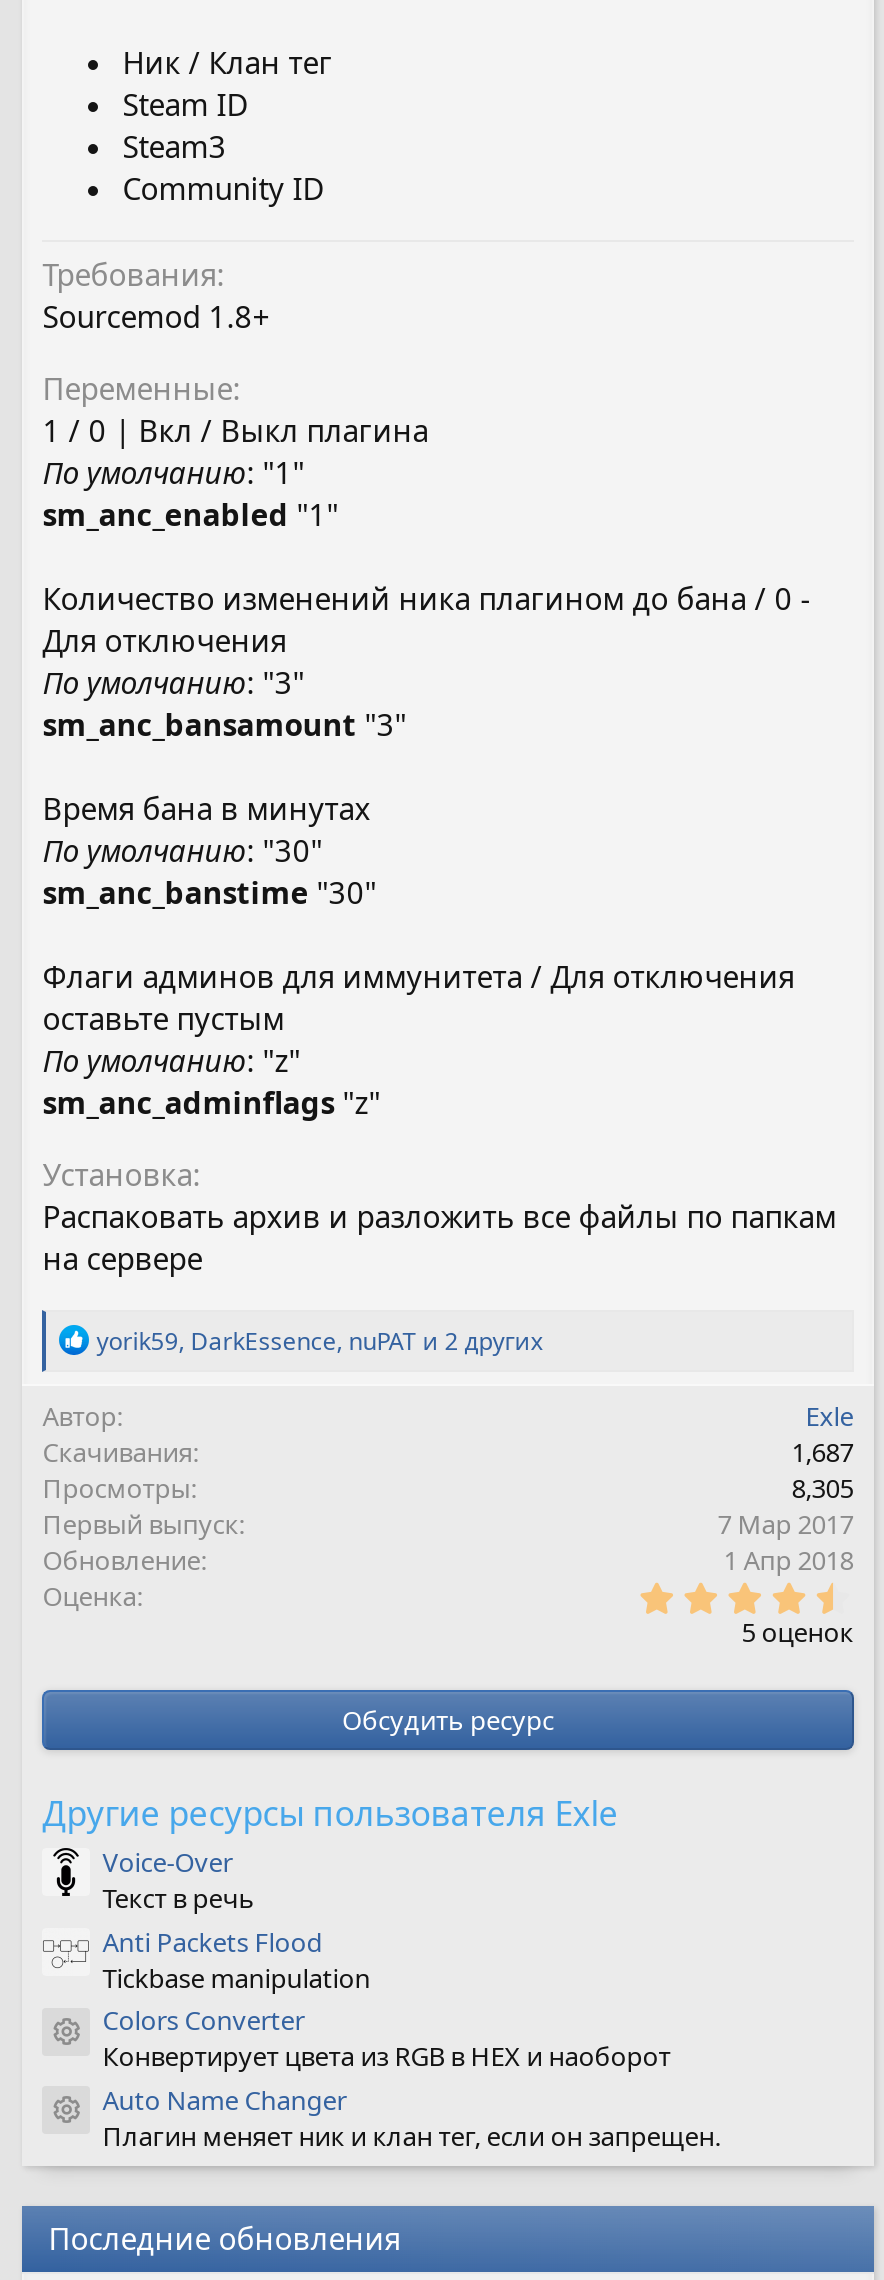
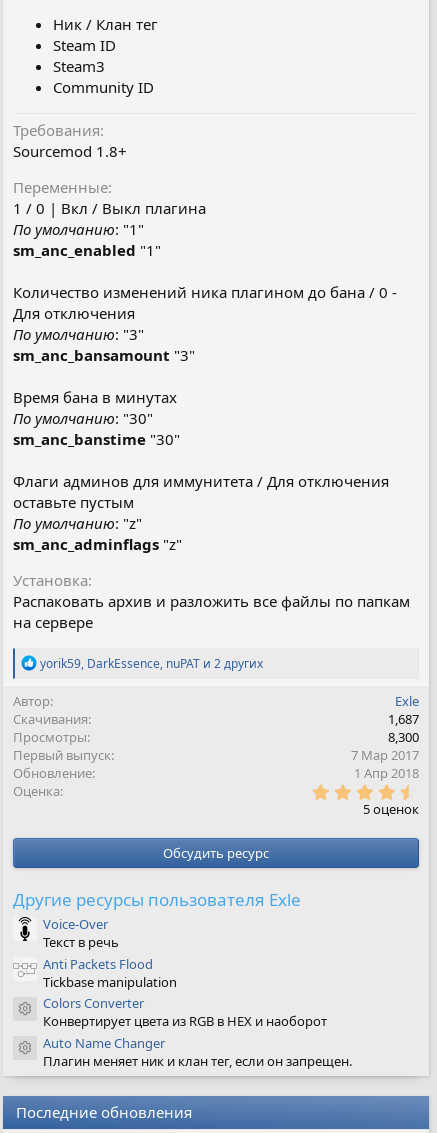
[792,1471,854,1507] 8,305 -> [388,728,419,746] 8,300

